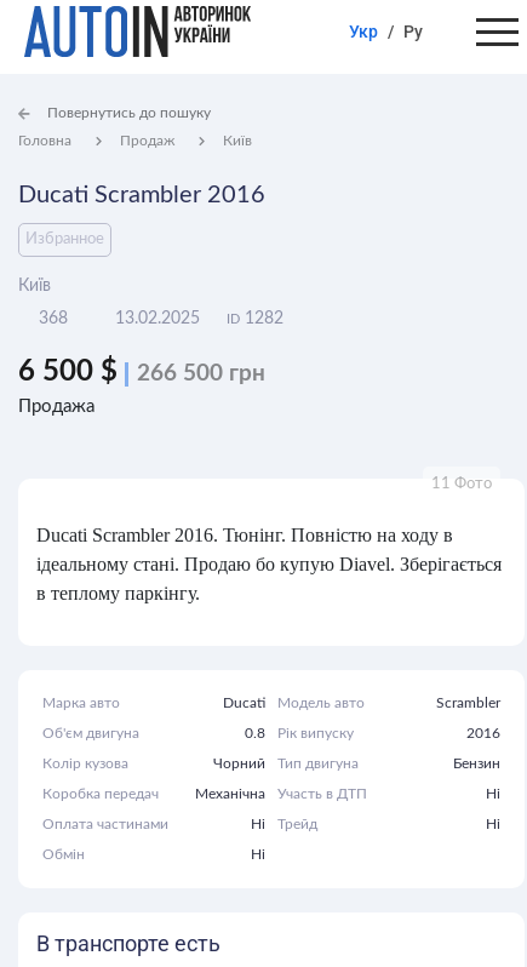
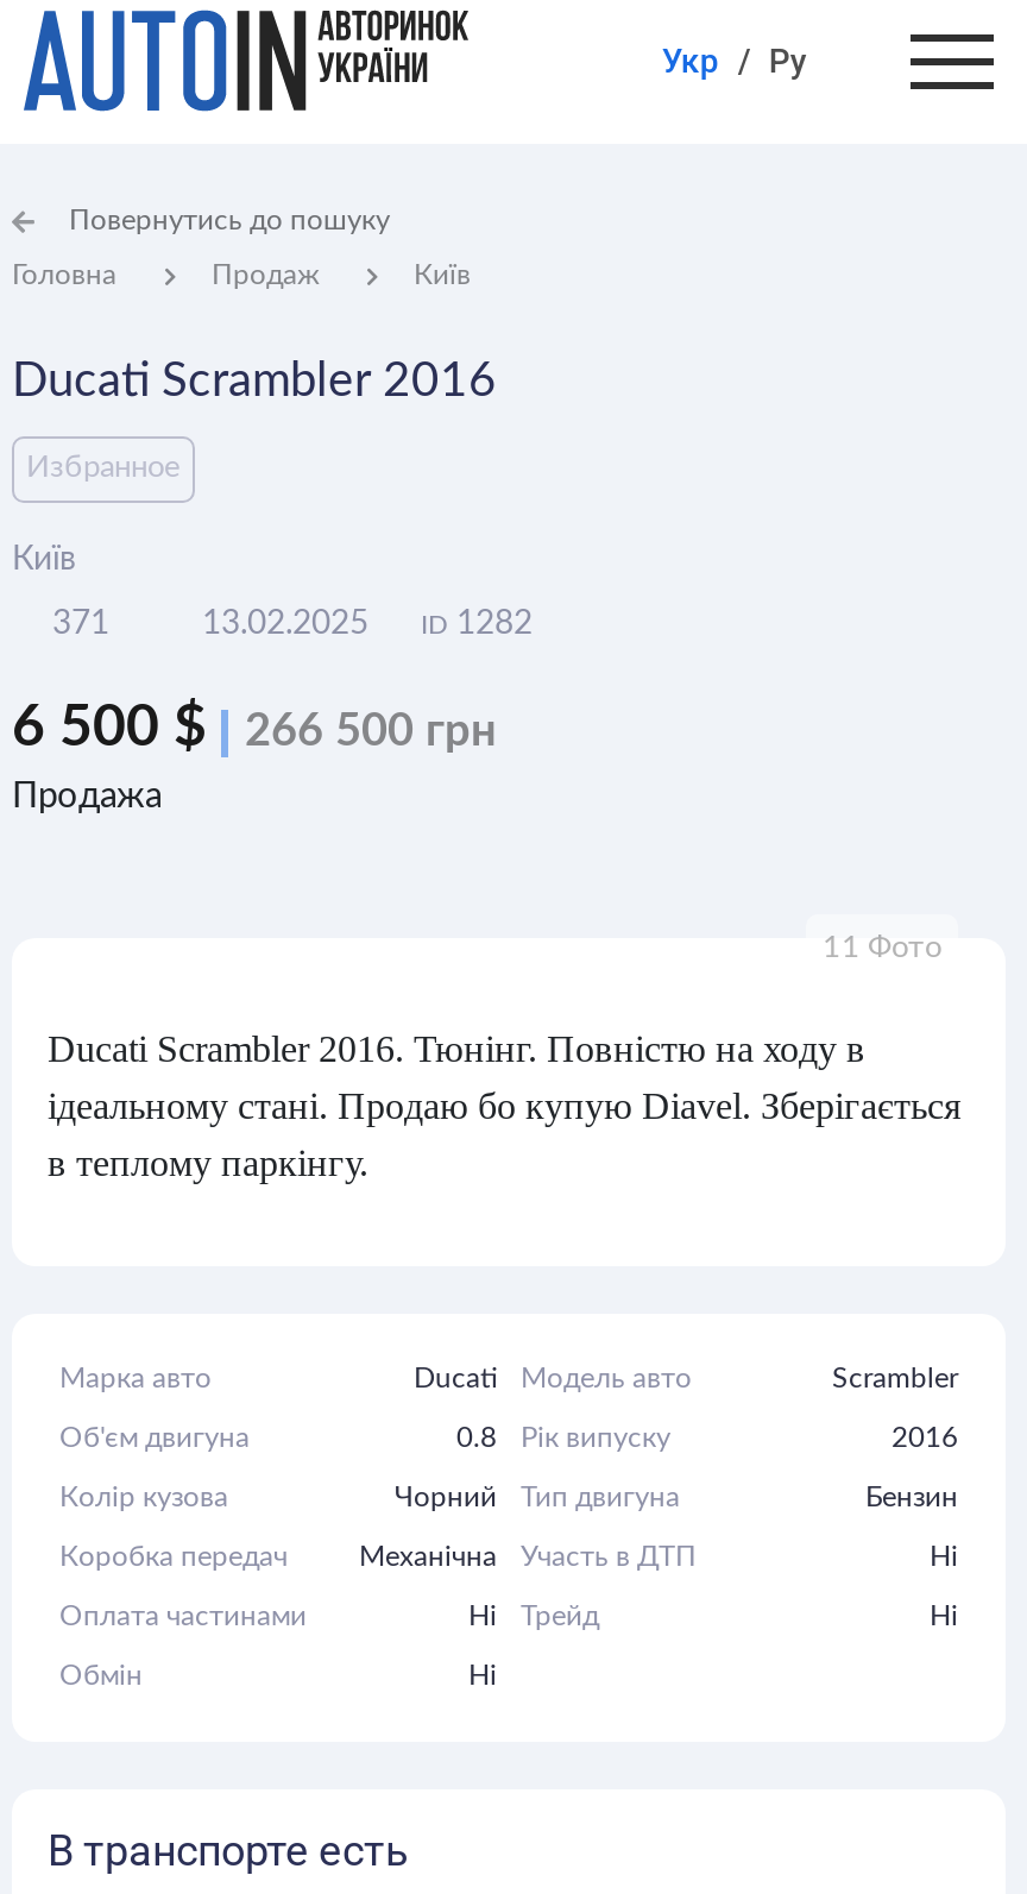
[34,310,68,327] 368 -> [43,608,109,641] 371

